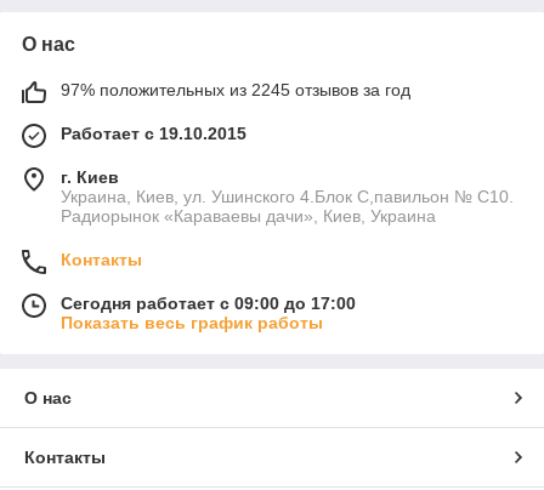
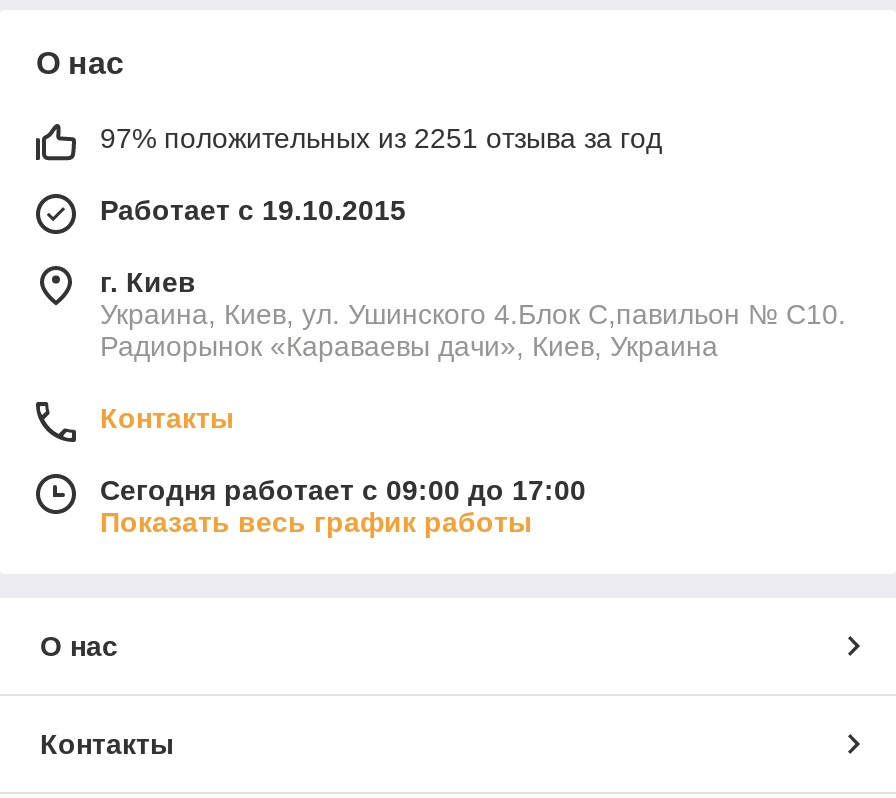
[61,80,410,99] 97% положительных из 2245 отзывов за год -> [100,122,662,154] 97% положительных из 2251 отзыва за год

